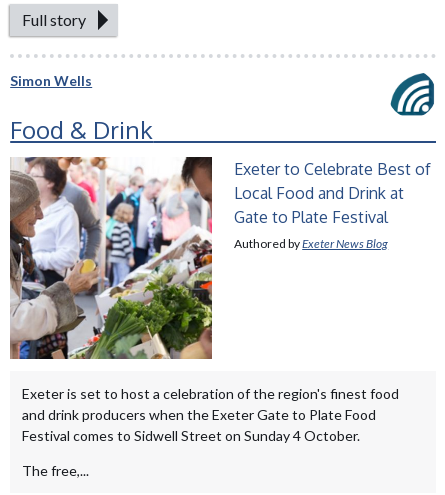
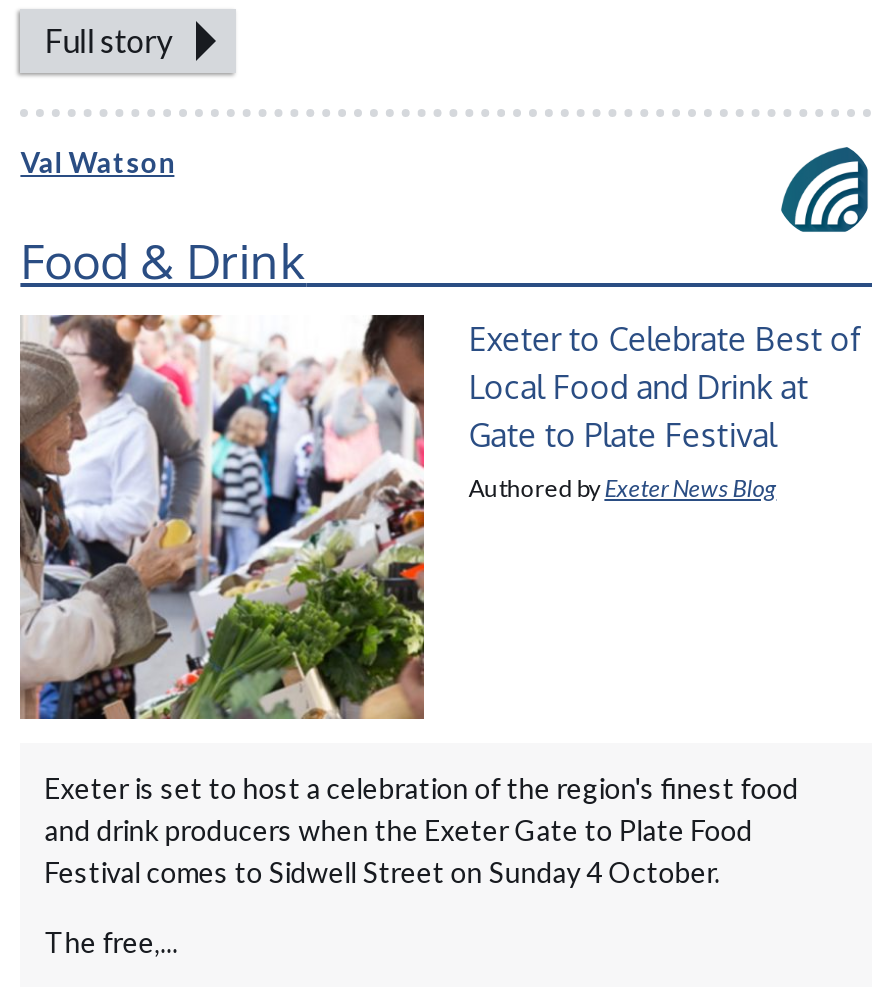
[10,72,92,89] Simon Wells -> [20,146,174,180] Val Watson

